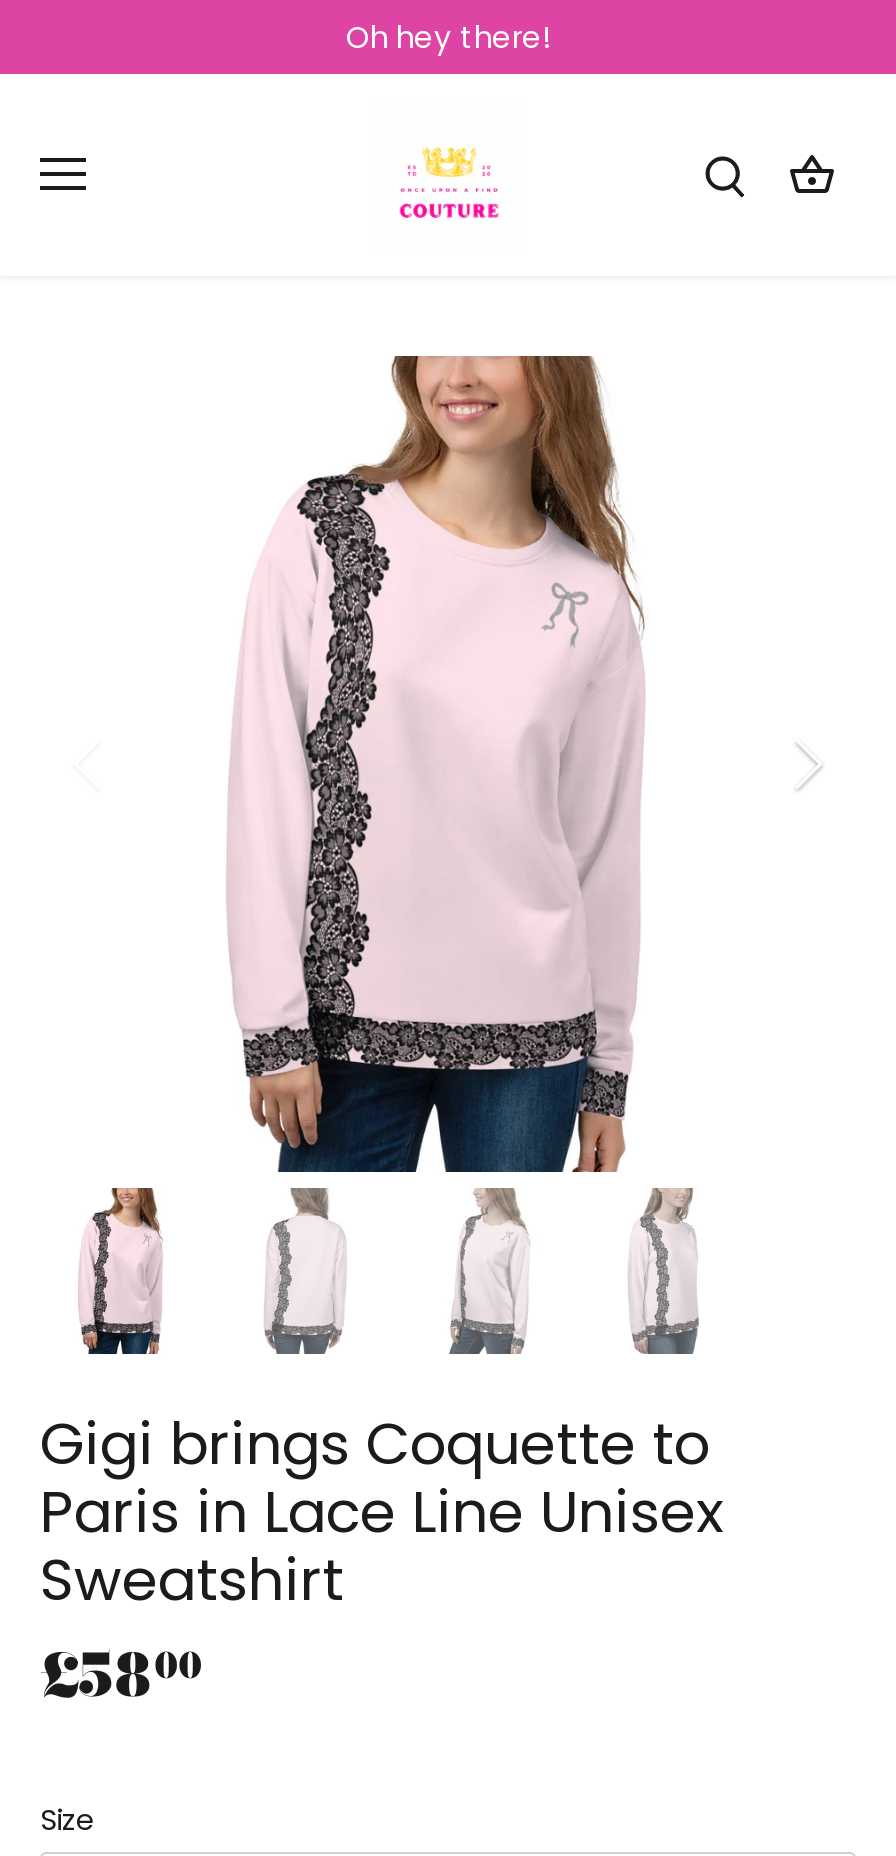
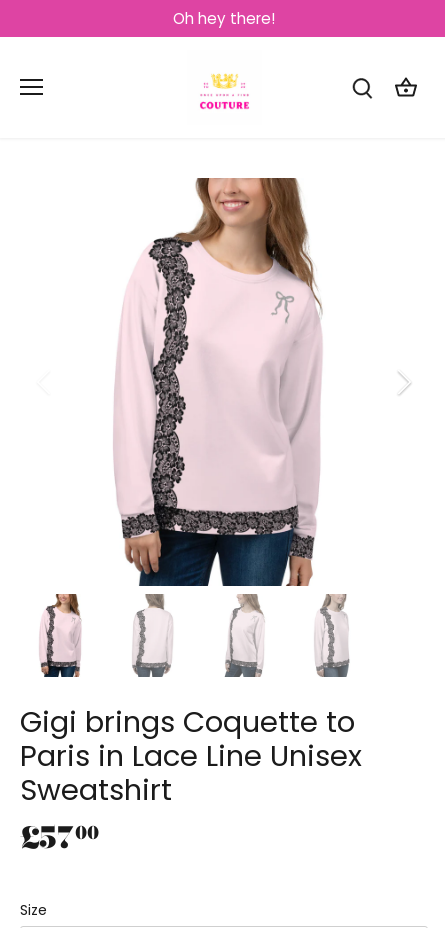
[40,1630,202,1720] £5800 -> [20,815,99,860] £5700

